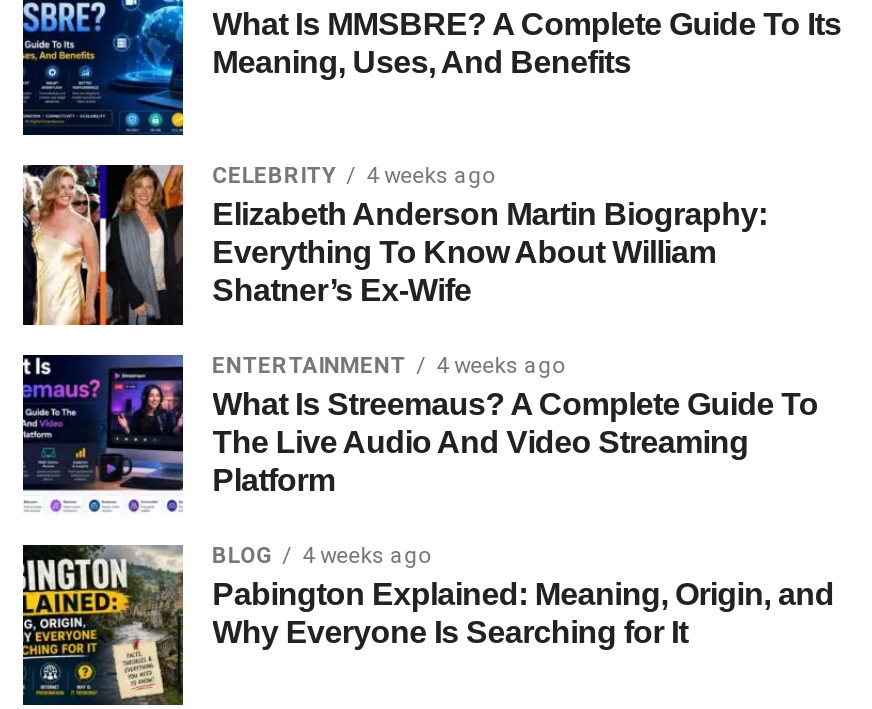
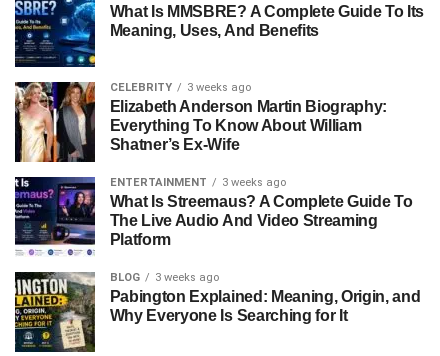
[212,163,494,189] CELEBRITY 4 weeks ago -> [110,81,251,94] CELEBRITY 3 weeks ago
[436,353,564,379] 4 weeks ago -> [222,176,286,189] 3 weeks ago
[302,543,430,569] 4 weeks ago -> [155,271,219,284] 3 weeks ago

